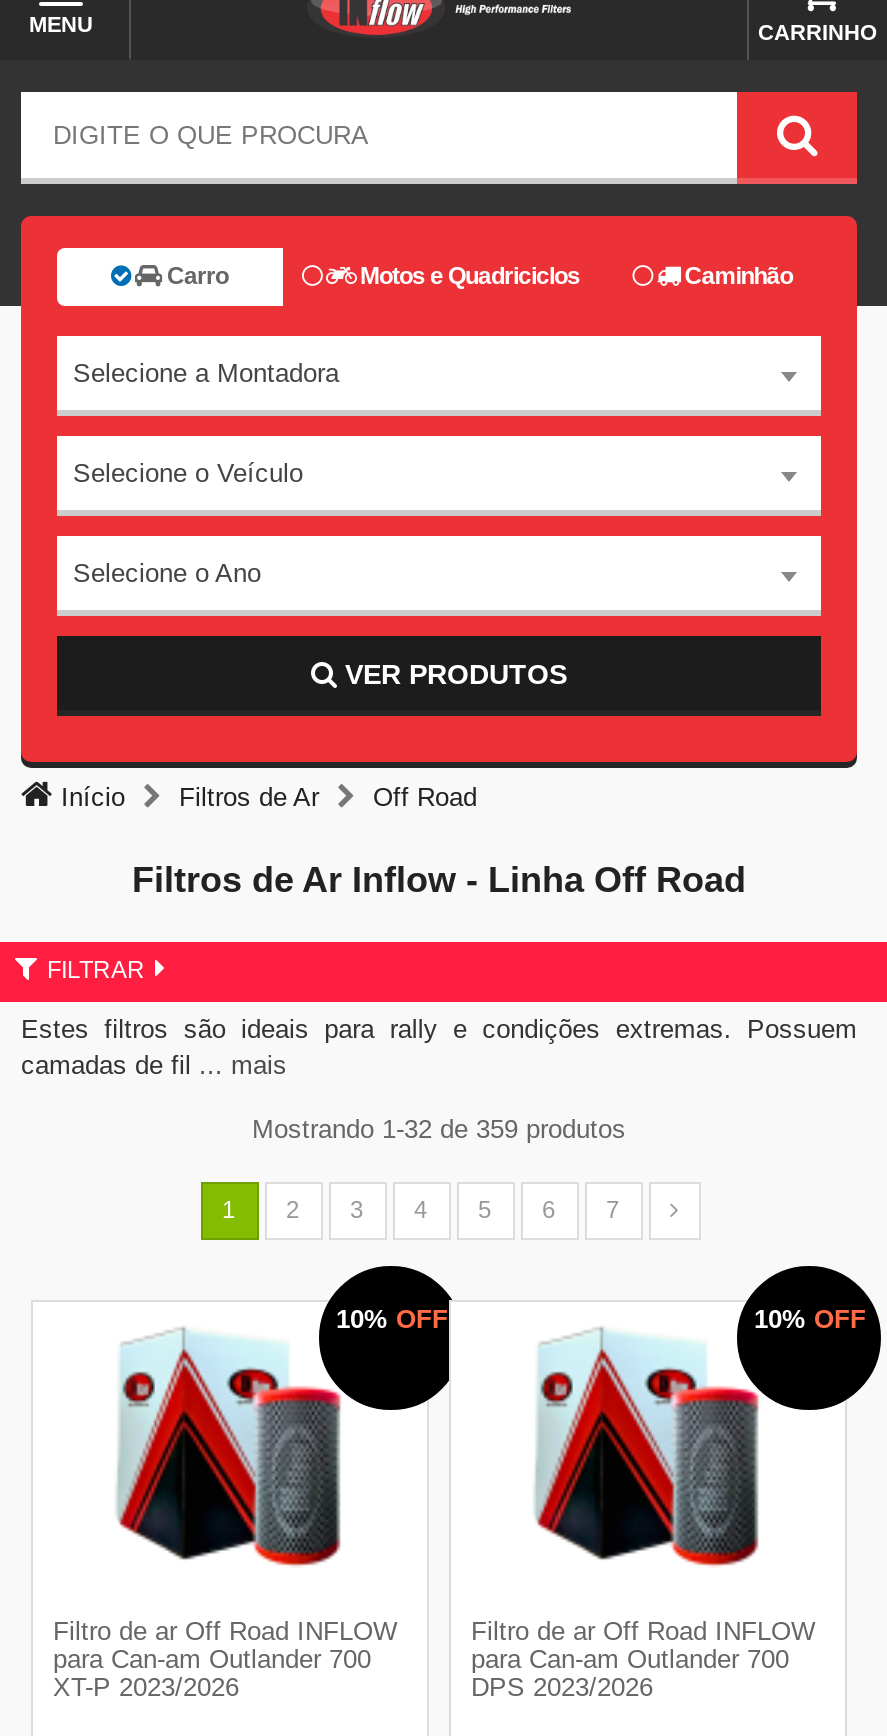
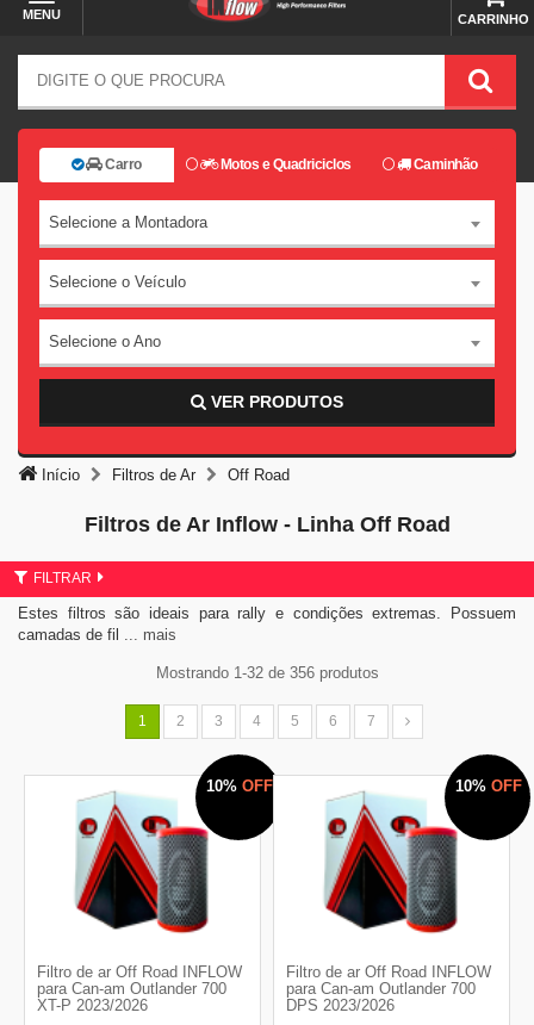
[252,1114,626,1144] Mostrando 1-32 de 359 produtos -> [156,664,378,682] Mostrando 1-32 de 356 produtos

